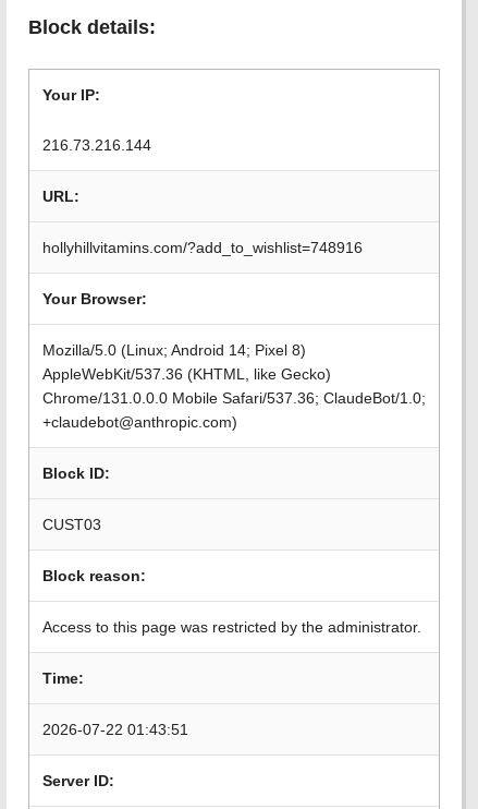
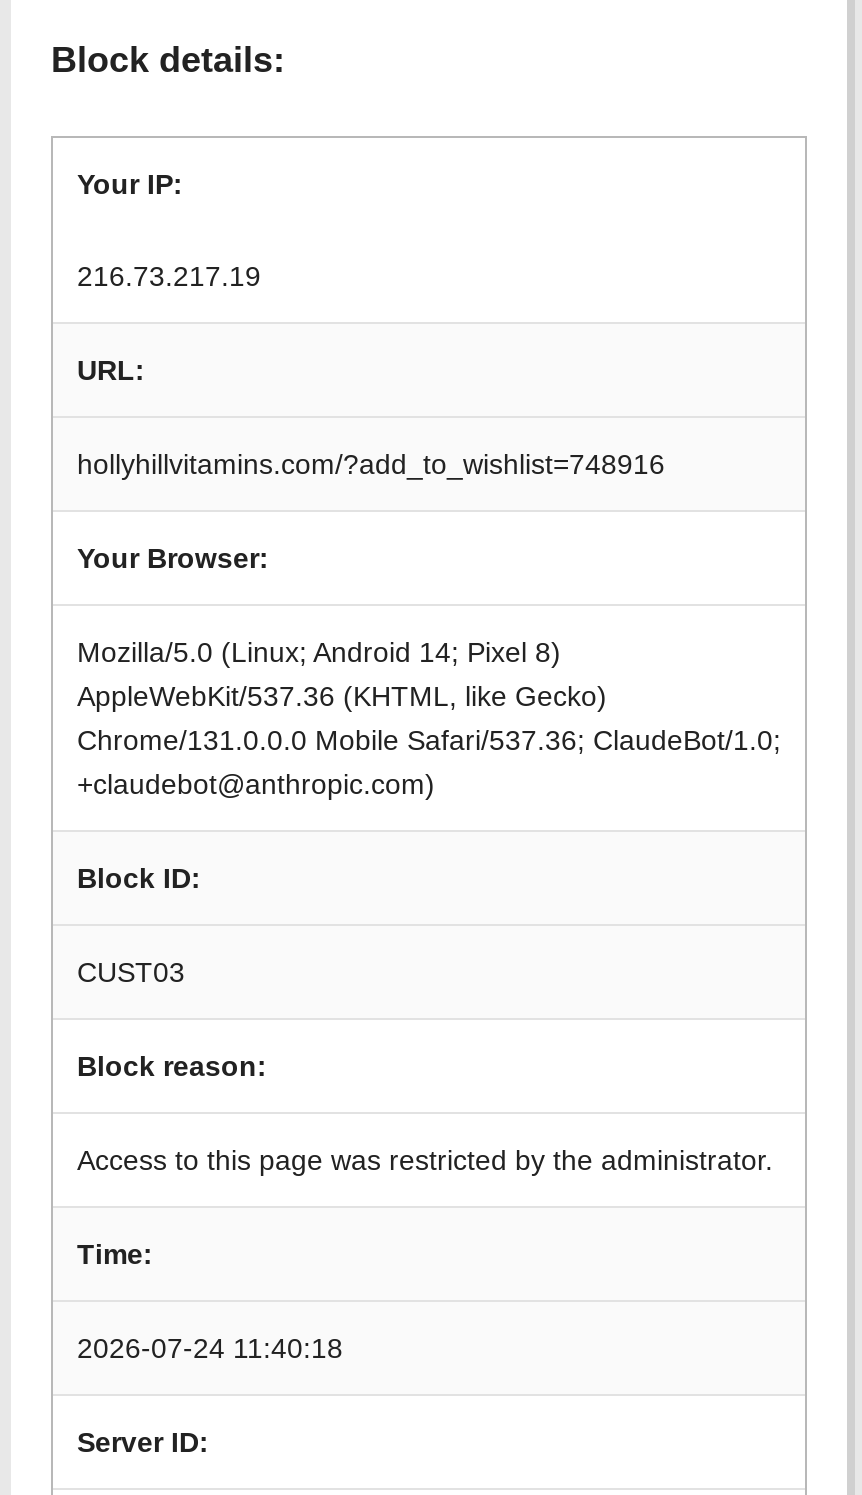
[42,136,151,154] 216.73.216.144 -> [77,260,261,292] 216.73.217.19
[42,721,188,738] 2026-07-22 01:43:51 -> [77,1332,343,1364] 2026-07-24 11:40:18

